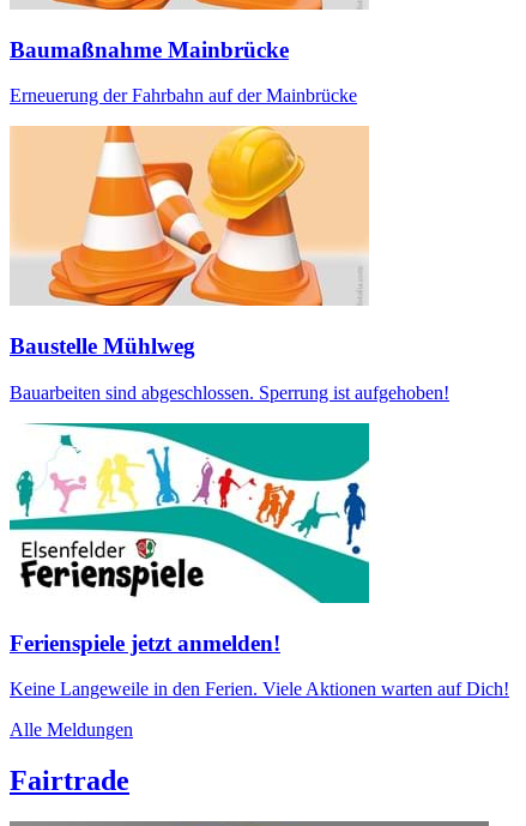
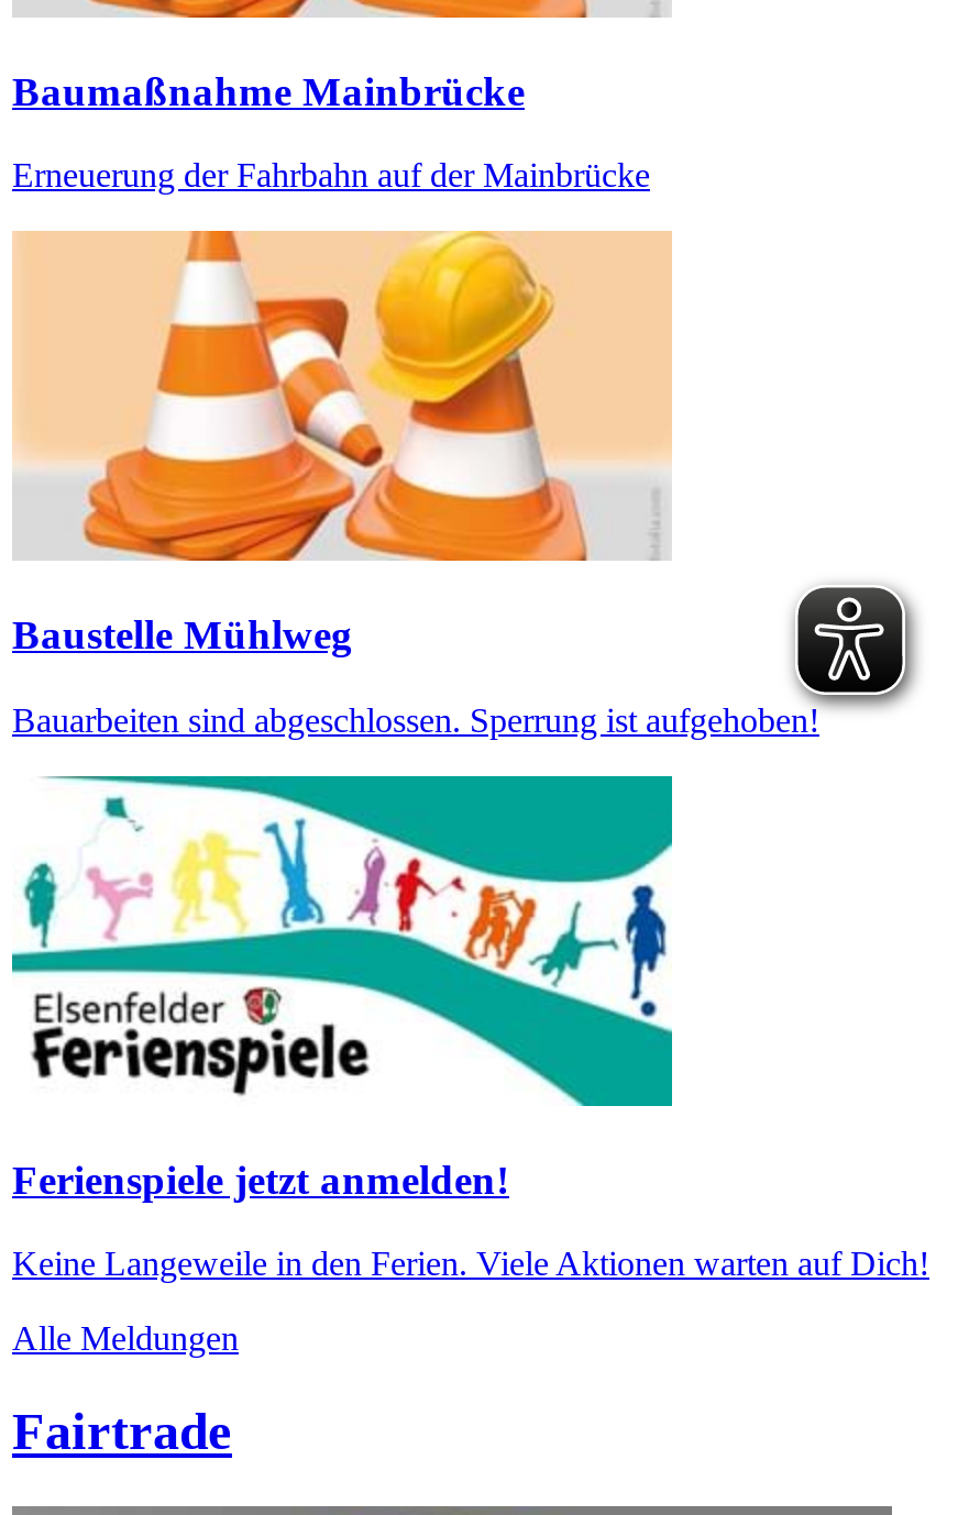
none -> [793,585,918,710] [image]

